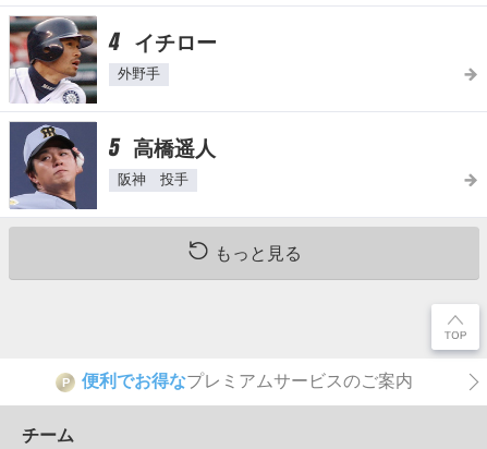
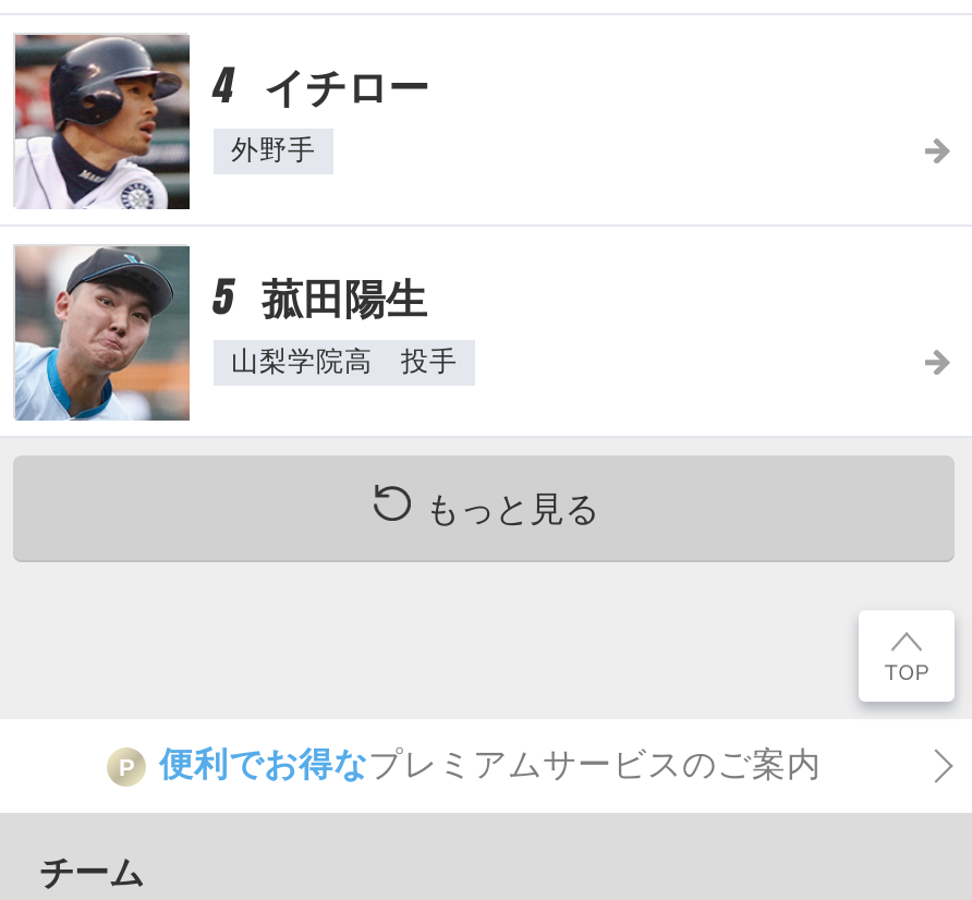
[9,121,216,209] [image] | 5 高橋遥人 | 阪神 投手 -> [13,246,458,421] [image] | 5 菰田陽生 | 山梨学院高 投手

